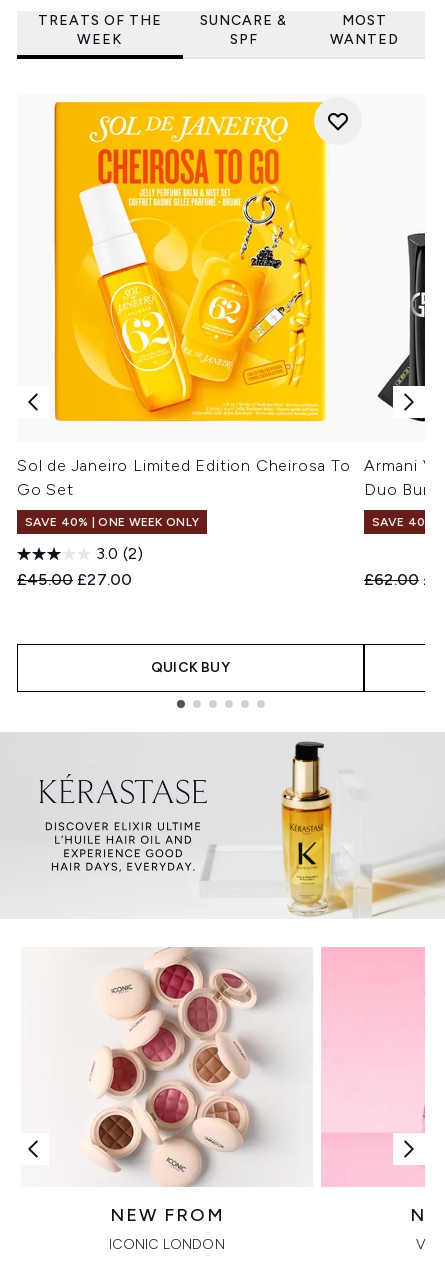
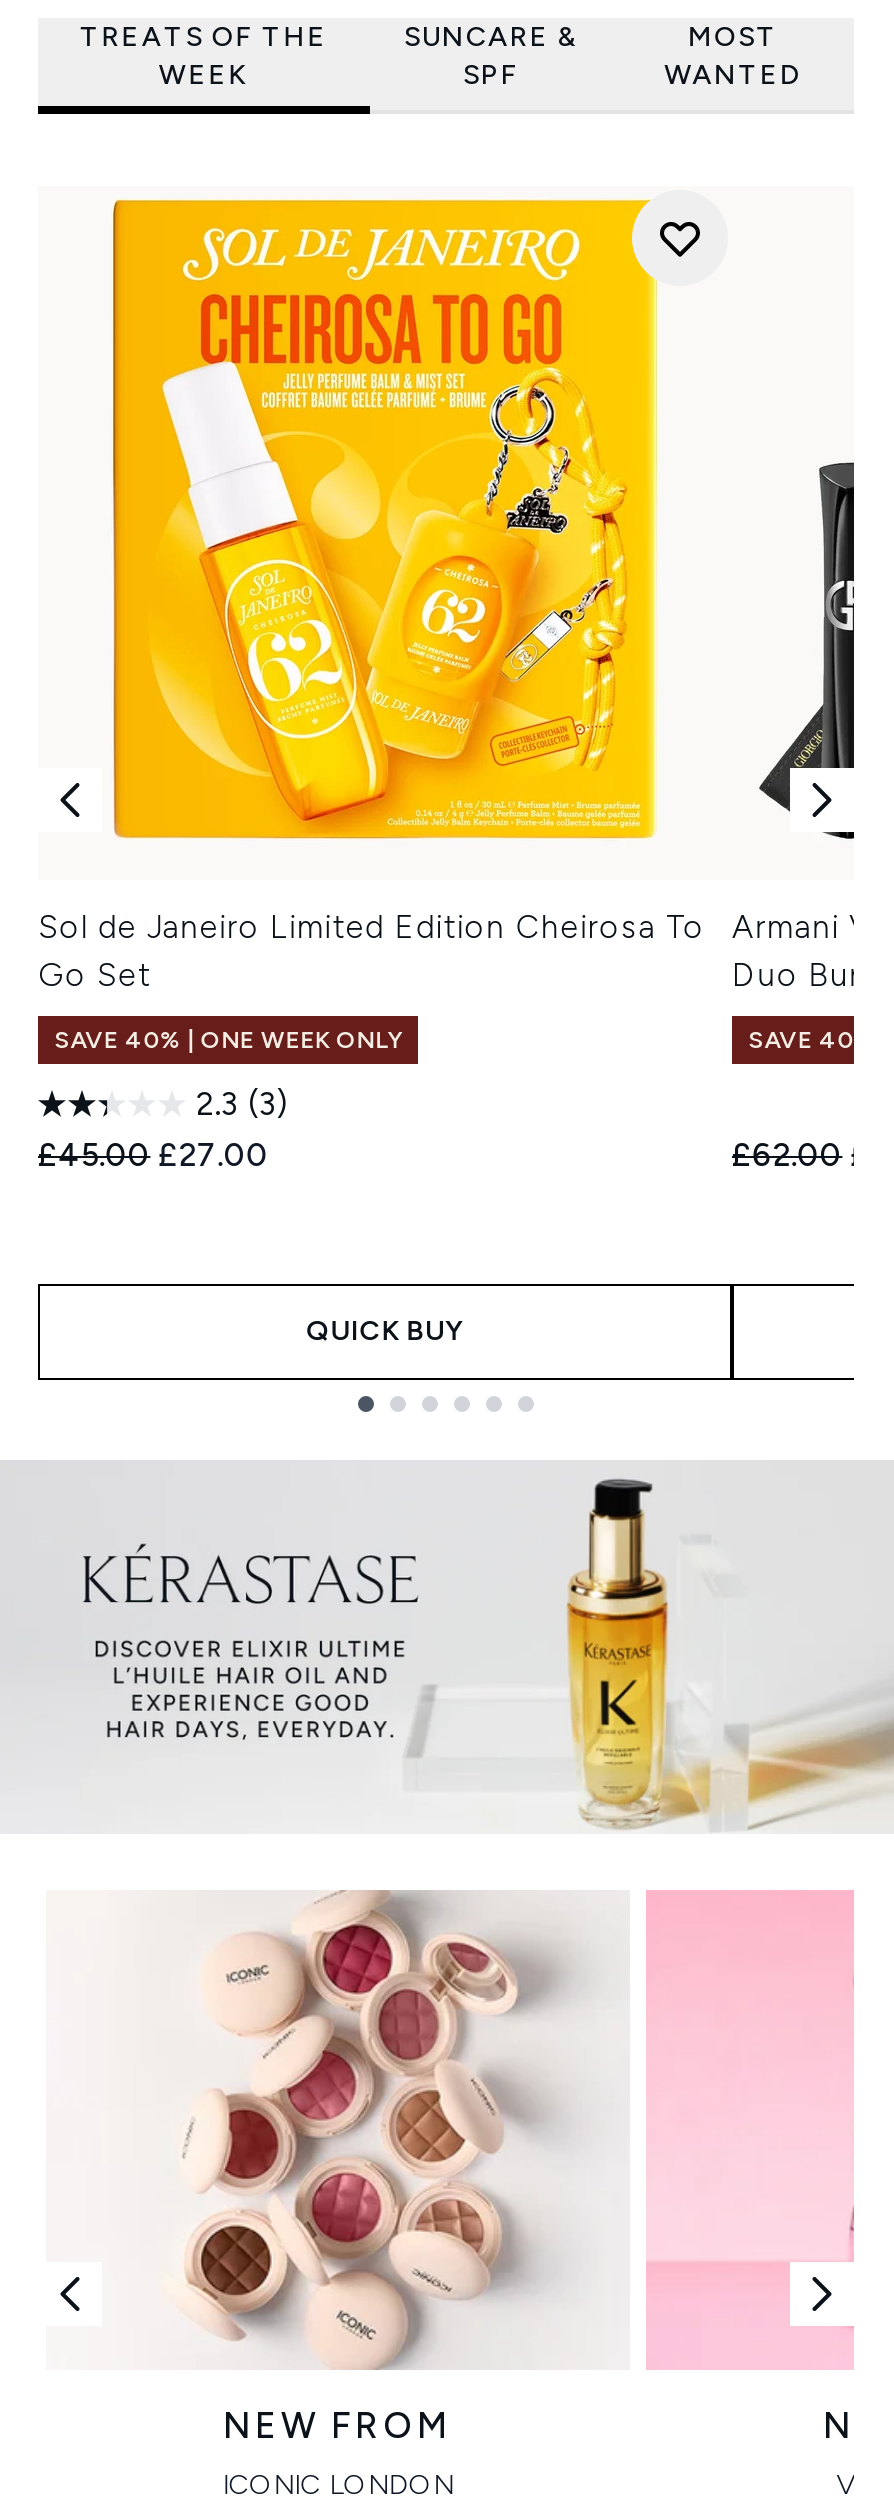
[96,544,143,563] 3.0 (2) -> [196,1084,288,1122] 2.3 (3)

